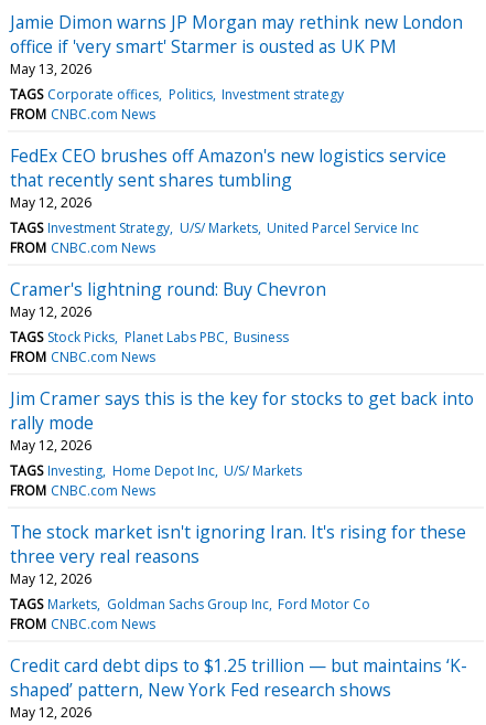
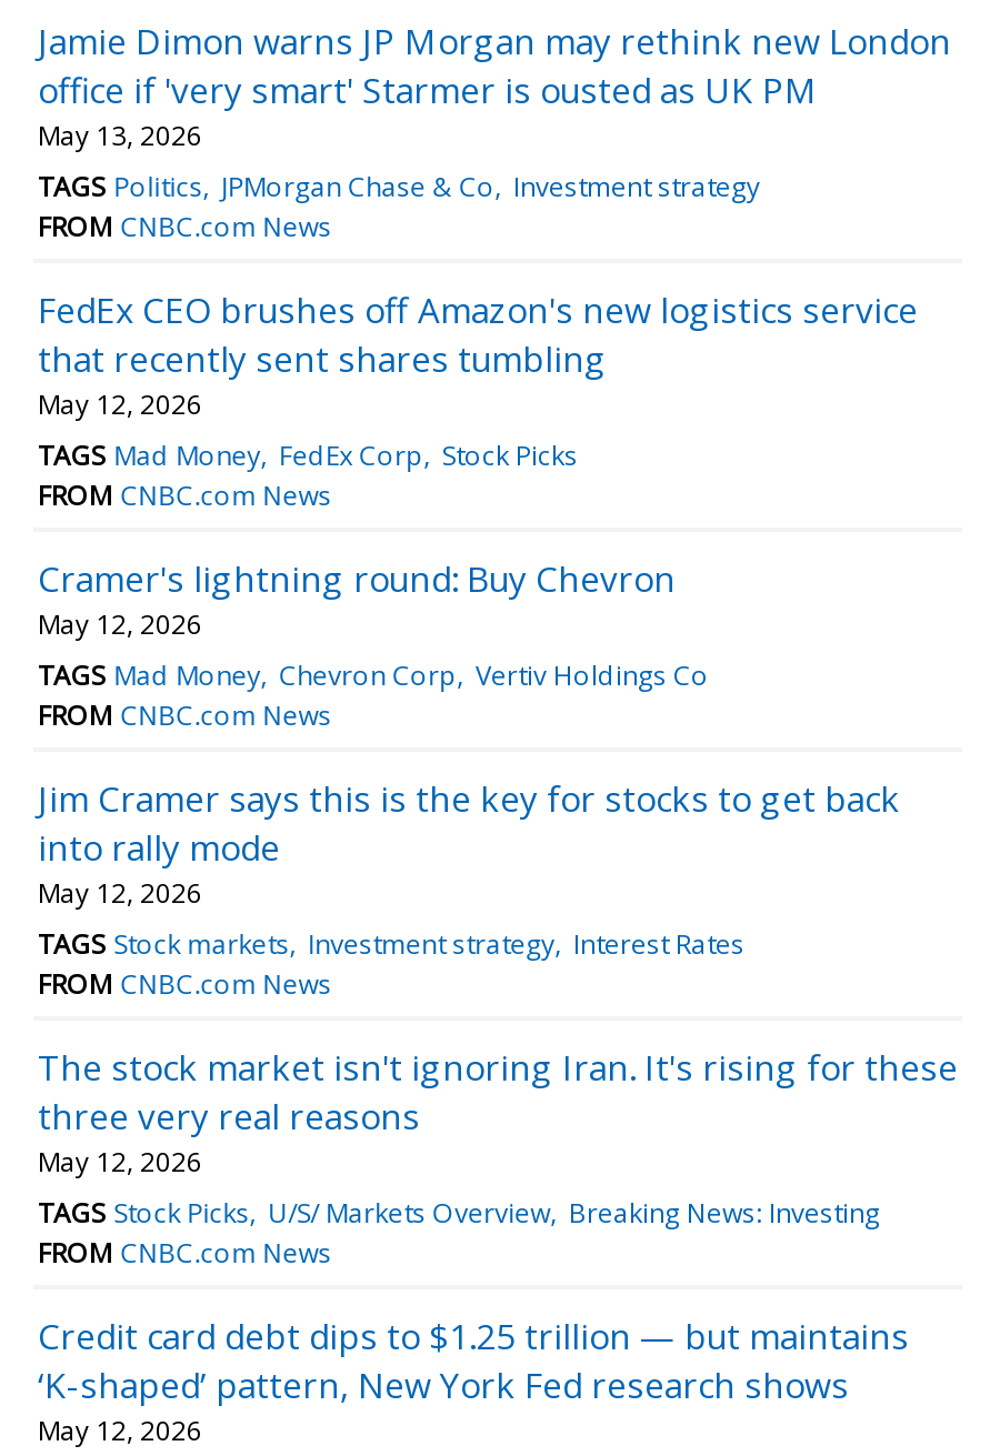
[10,85,344,104] TAGS Corporate offices Politics Investment strategy -> [38,167,760,205] TAGS Politics JPMorgan Chase & Co Investment strategy
[10,218,419,237] TAGS Investment Strategy U/S/ Markets United Parcel Service Inc -> [38,436,578,474] TAGS Mad Money FedEx Corp Stock Picks
[10,328,289,346] TAGS Stock Picks Planet Labs PBC Business -> [38,656,709,694] TAGS Mad Money Chevron Corp Vertiv Holdings Co
[10,461,302,480] TAGS Investing Home Depot Inc U/S/ Markets -> [38,925,744,963] TAGS Stock markets Investment strategy Interest Rates
[10,595,370,613] TAGS Markets Goldman Sachs Group Inc Ford Motor Co -> [38,1194,880,1231] TAGS Stock Picks U/S/ Markets Overview Breaking News: Investing

